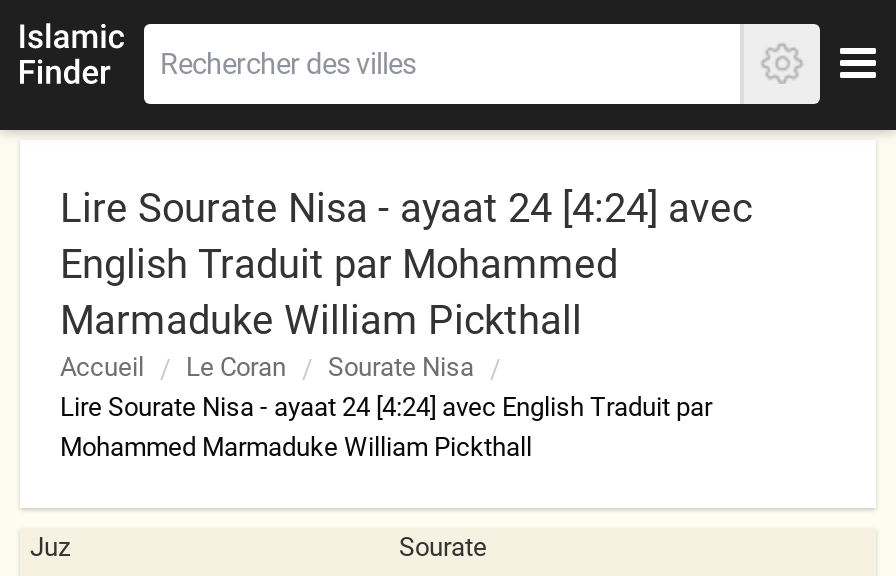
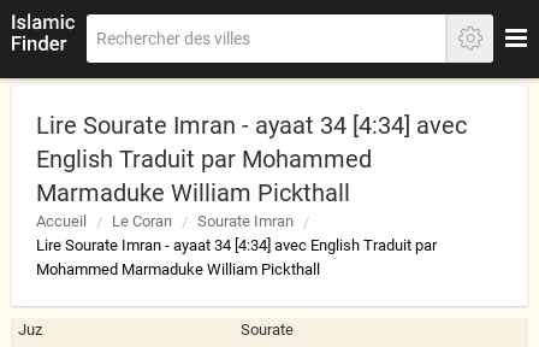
[60,184,752,232] Lire Sourate Nisa - ayaat 24 [4:24] avec -> [36,111,467,140] Lire Sourate Imran - ayaat 34 [4:34] avec
[328,352,474,382] Sourate Nisa -> [197,212,294,230] Sourate Imran
[60,392,712,422] Lire Sourate Nisa - ayaat 24 [4:24] avec English Traduit par -> [36,236,437,254] Lire Sourate Imran - ayaat 34 [4:34] avec English Traduit par

